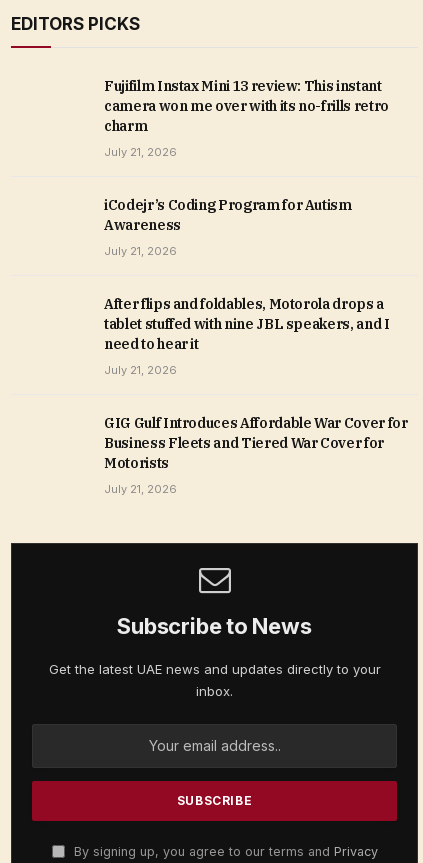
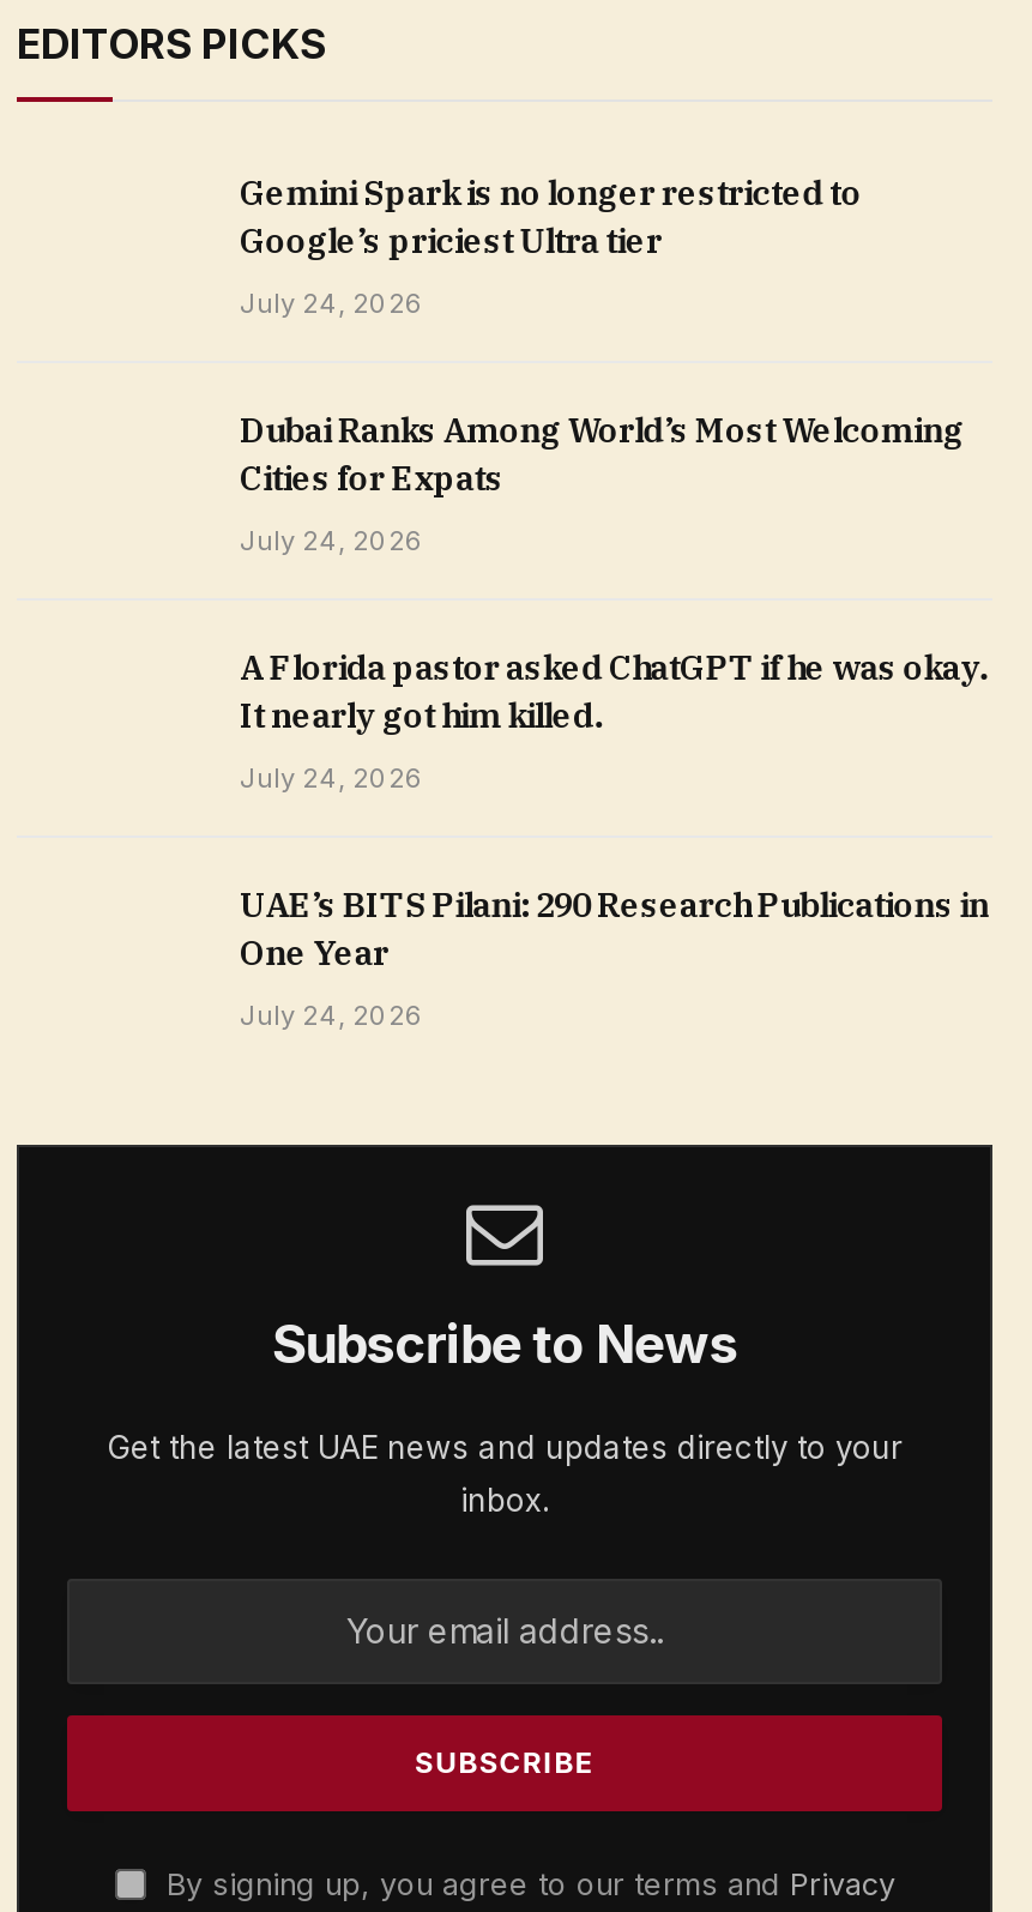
[104,77,389,135] Fujifilm Instax Mini 13 review: This instant | camera won me over with its no-frills retro | charm -> [240,171,862,262] Gemini Spark is no longer restricted to | Google’s priciest Ultra tier
[104,145,177,159] July 21, 2026 -> [240,286,424,319] July 24, 2026
[104,196,352,234] iCodejr’s Coding Program for Autism | Awareness -> [240,408,964,499] Dubai Ranks Among World’s Most Welcoming | Cities for Expats
[104,244,177,258] July 21, 2026 -> [240,523,424,557] July 24, 2026
[104,295,390,353] After flips and foldables, Motorola drops a | tablet stuffed with nine JBL speakers, and I | need to hear it -> [240,645,987,737] A Florida pastor asked ChatGPT if he was okay. | It nearly got him killed.
[104,363,177,377] July 21, 2026 -> [240,760,424,794] July 24, 2026
[104,414,408,472] GIG Gulf Introduces Affordable War Cover for | Business Fleets and Tiered War Cover for | Motorists -> [240,883,989,974] UAE’s BITS Pilani: 290 Research Publications in | One Year
[104,482,177,496] July 21, 2026 -> [240,998,424,1031] July 24, 2026

